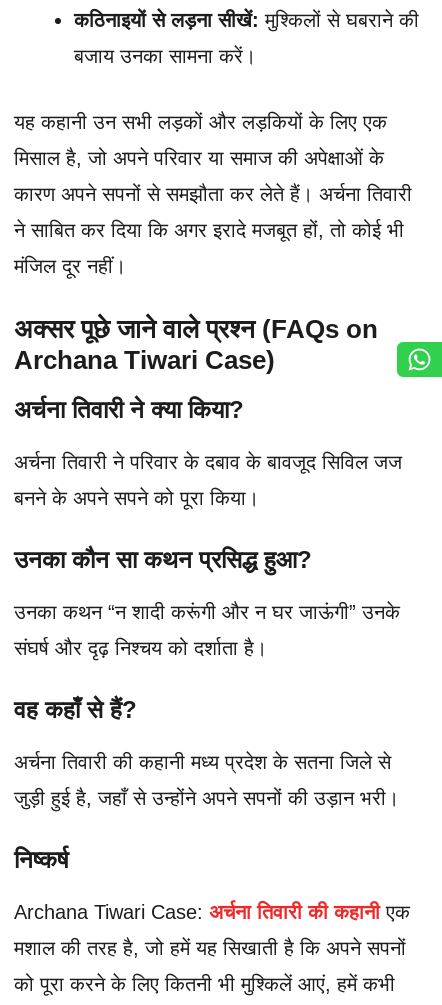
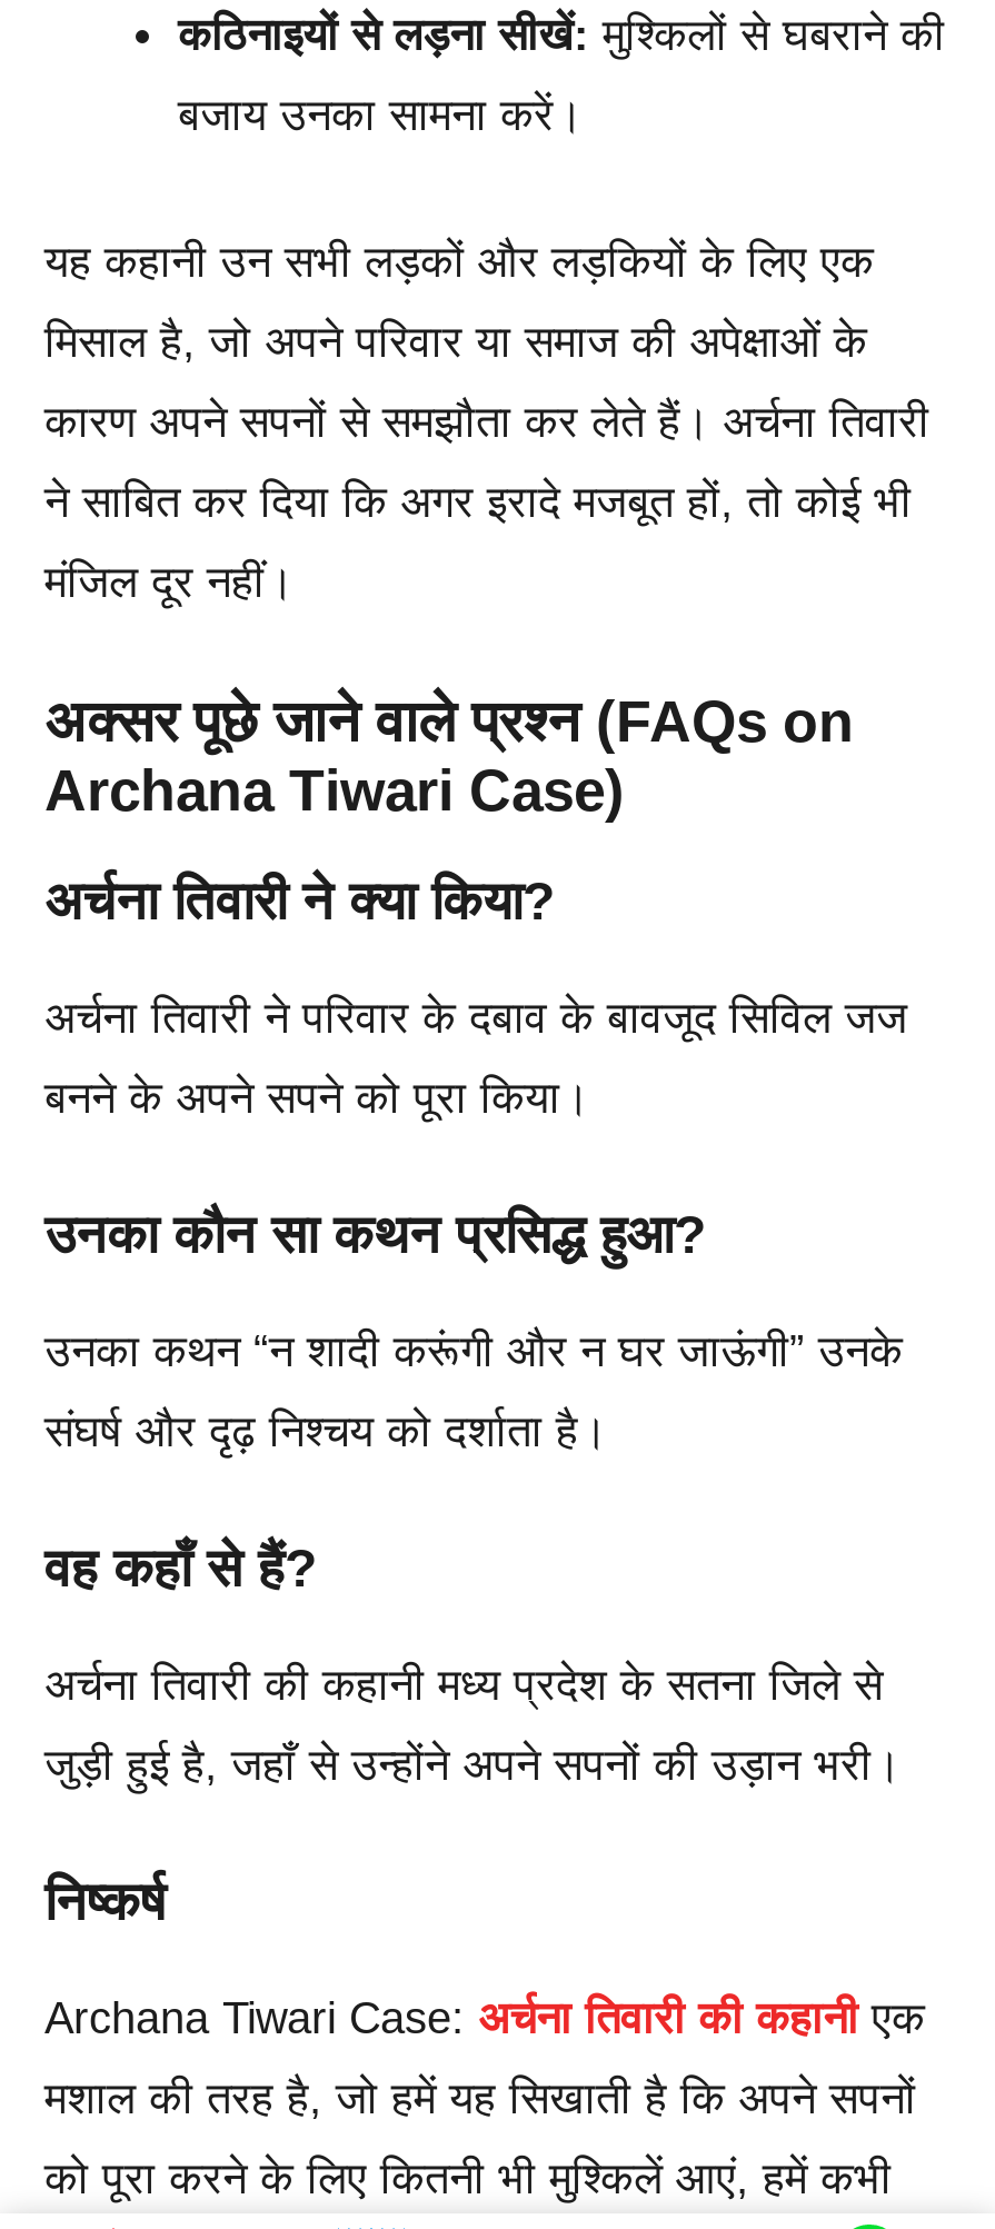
[396,341,439,378] [image] -> none

